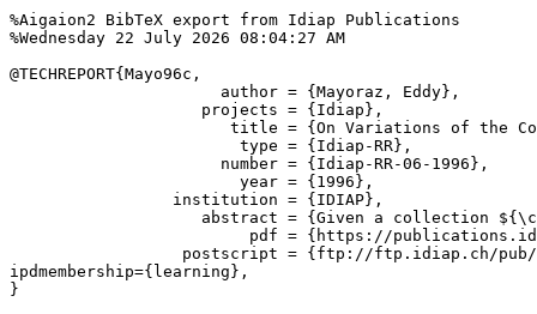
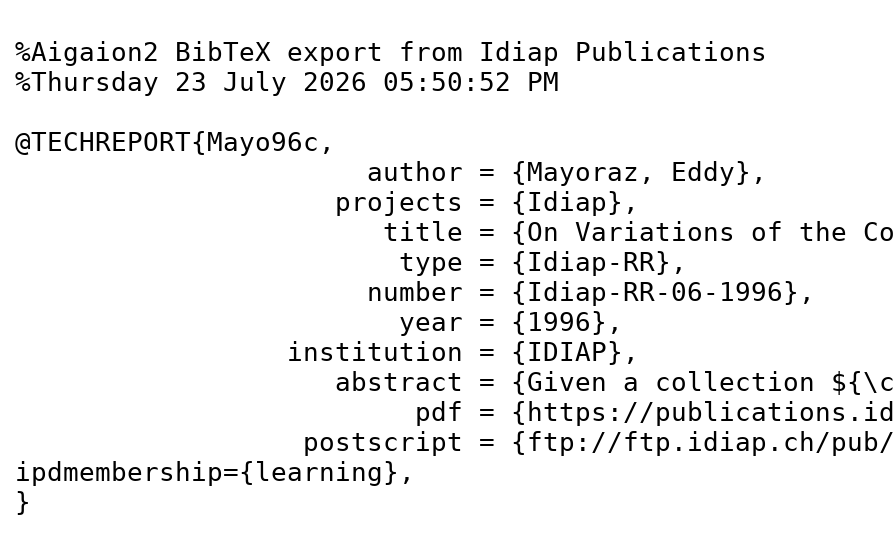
[10,29,345,47] %Wednesday 22 July 2026 08:04:27 AM -> [15,67,559,97] %Thursday 23 July 2026 05:50:52 PM

